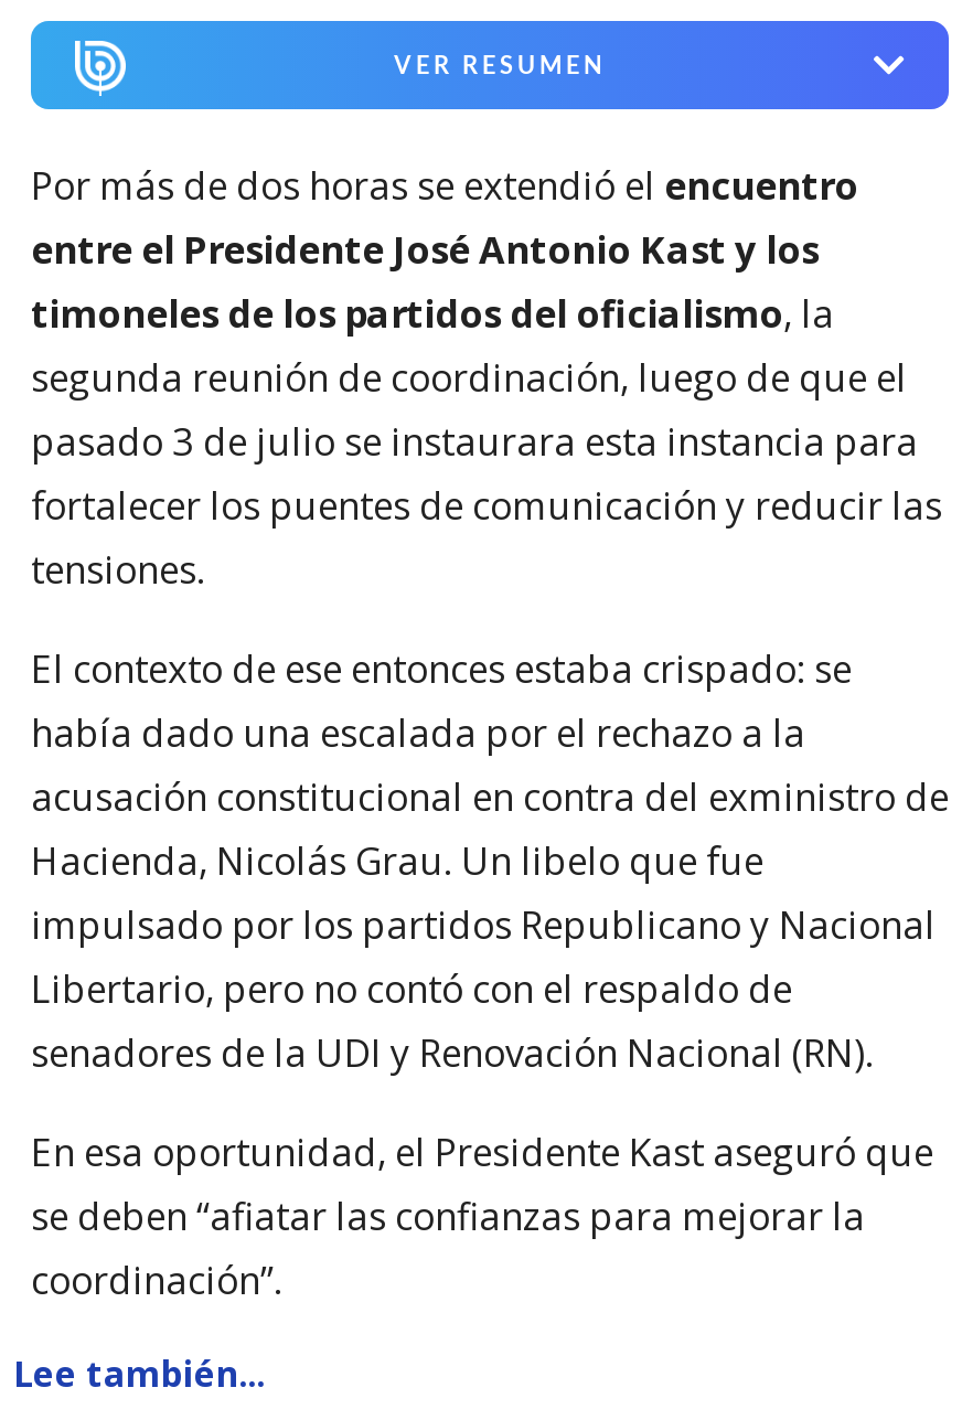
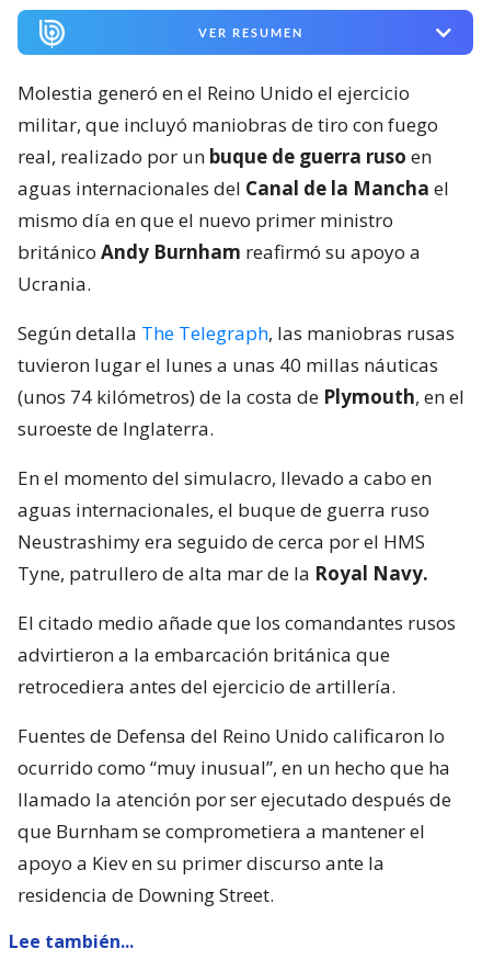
[31,160,949,1306] Por más de dos horas se extendió el encuentro | entre el Presidente José Antonio Kast y los | timoneles de los partidos del oficialismo, la | segunda reunión de coordinación, luego de que el | pasado 3 de julio se instaurara esta instancia para | fortalecer los puentes de comunicación y reducir las | tensiones. | El contexto de ese entonces estaba crispado: se | había dado una escalada por el rechazo a la | acusación constitucional en contra del exministro de | Hacienda, Nicolás Grau. Un libelo que fue | impulsado por los partidos Republicano y Nacional | Libertario, pero no contó con el respaldo de | senadores de la UDI y Renovación Nacional (RN). | En esa oportunidad, el Presidente Kast aseguró que | se deben “afiatar las confianzas para mejorar la | coordinación”. -> [18,80,464,908] Molestia generó en el Reino Unido el ejercicio | militar, que incluyó maniobras de tiro con fuego | real, realizado por un buque de guerra ruso en | aguas internacionales del Canal de la Mancha el | mismo día en que el nuevo primer ministro | británico Andy Burnham reafirmó su apoyo a | Ucrania. | Según detalla The Telegraph, las maniobras rusas | tuvieron lugar el lunes a unas 40 millas náuticas | (unos 74 kilómetros) de la costa de Plymouth, en el | suroeste de Inglaterra. | En el momento del simulacro, llevado a cabo en | aguas internacionales, el buque de guerra ruso | Neustrashimy era seguido de cerca por el HMS | Tyne, patrullero de alta mar de la Royal Navy. | El citado medio añade que los comandantes rusos | advirtieron a la embarcación británica que | retrocediera antes del ejercicio de artillería. | Fuentes de Defensa del Reino Unido calificaron lo | ocurrido como “muy inusual”, en un hecho que ha | llamado la atención por ser ejecutado después de | que Burnham se comprometiera a mantener el | apoyo a Kiev en su primer discurso ante la | residencia de Downing Street.

